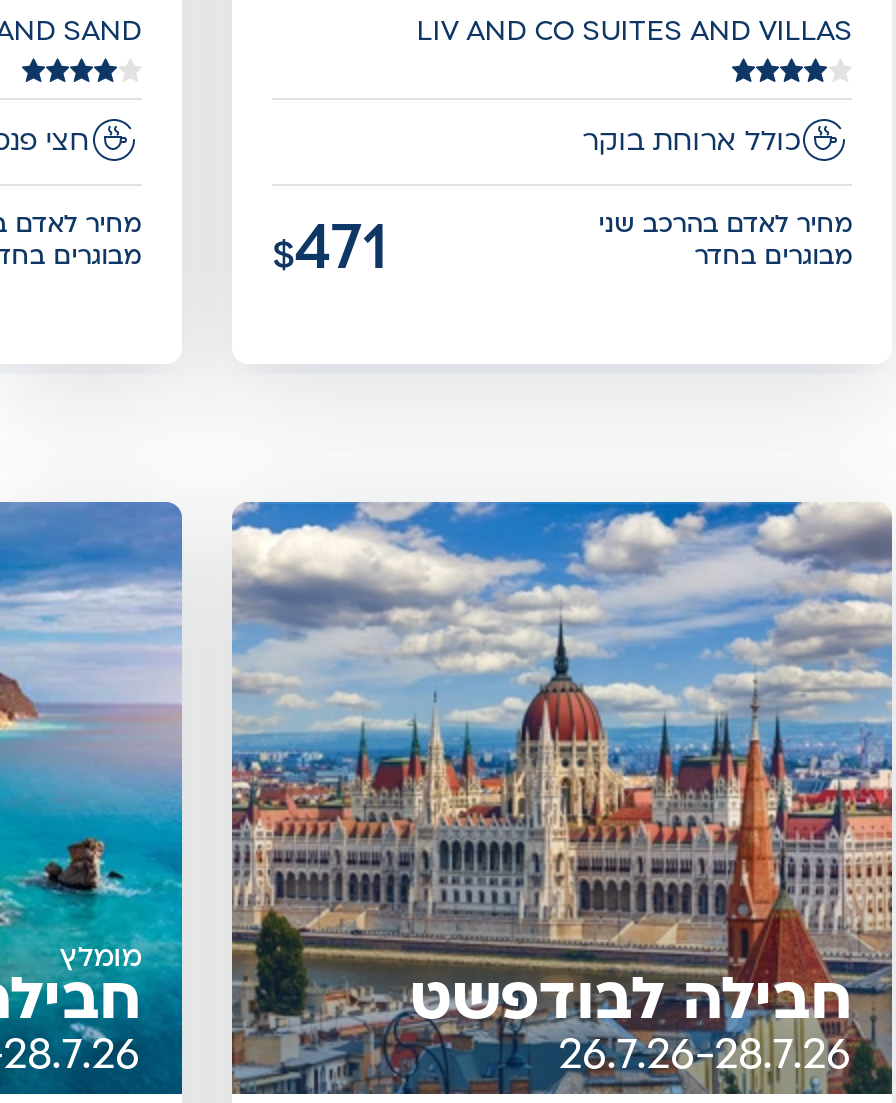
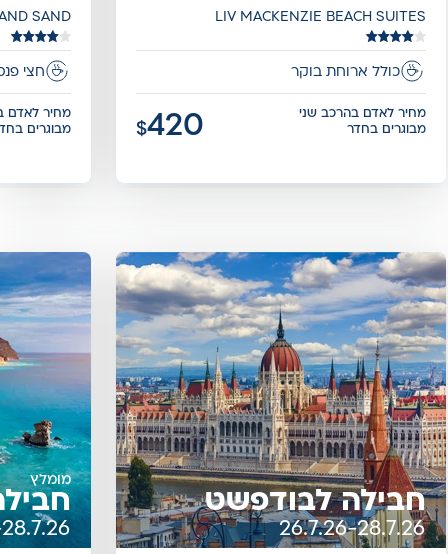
[416,20,852,46] LIV AND CO SUITES AND VILLAS -> [215,11,426,24] LIV MACKENZIE BEACH SUITES
[294,222,388,284] 471 -> [147,112,204,143] 420

